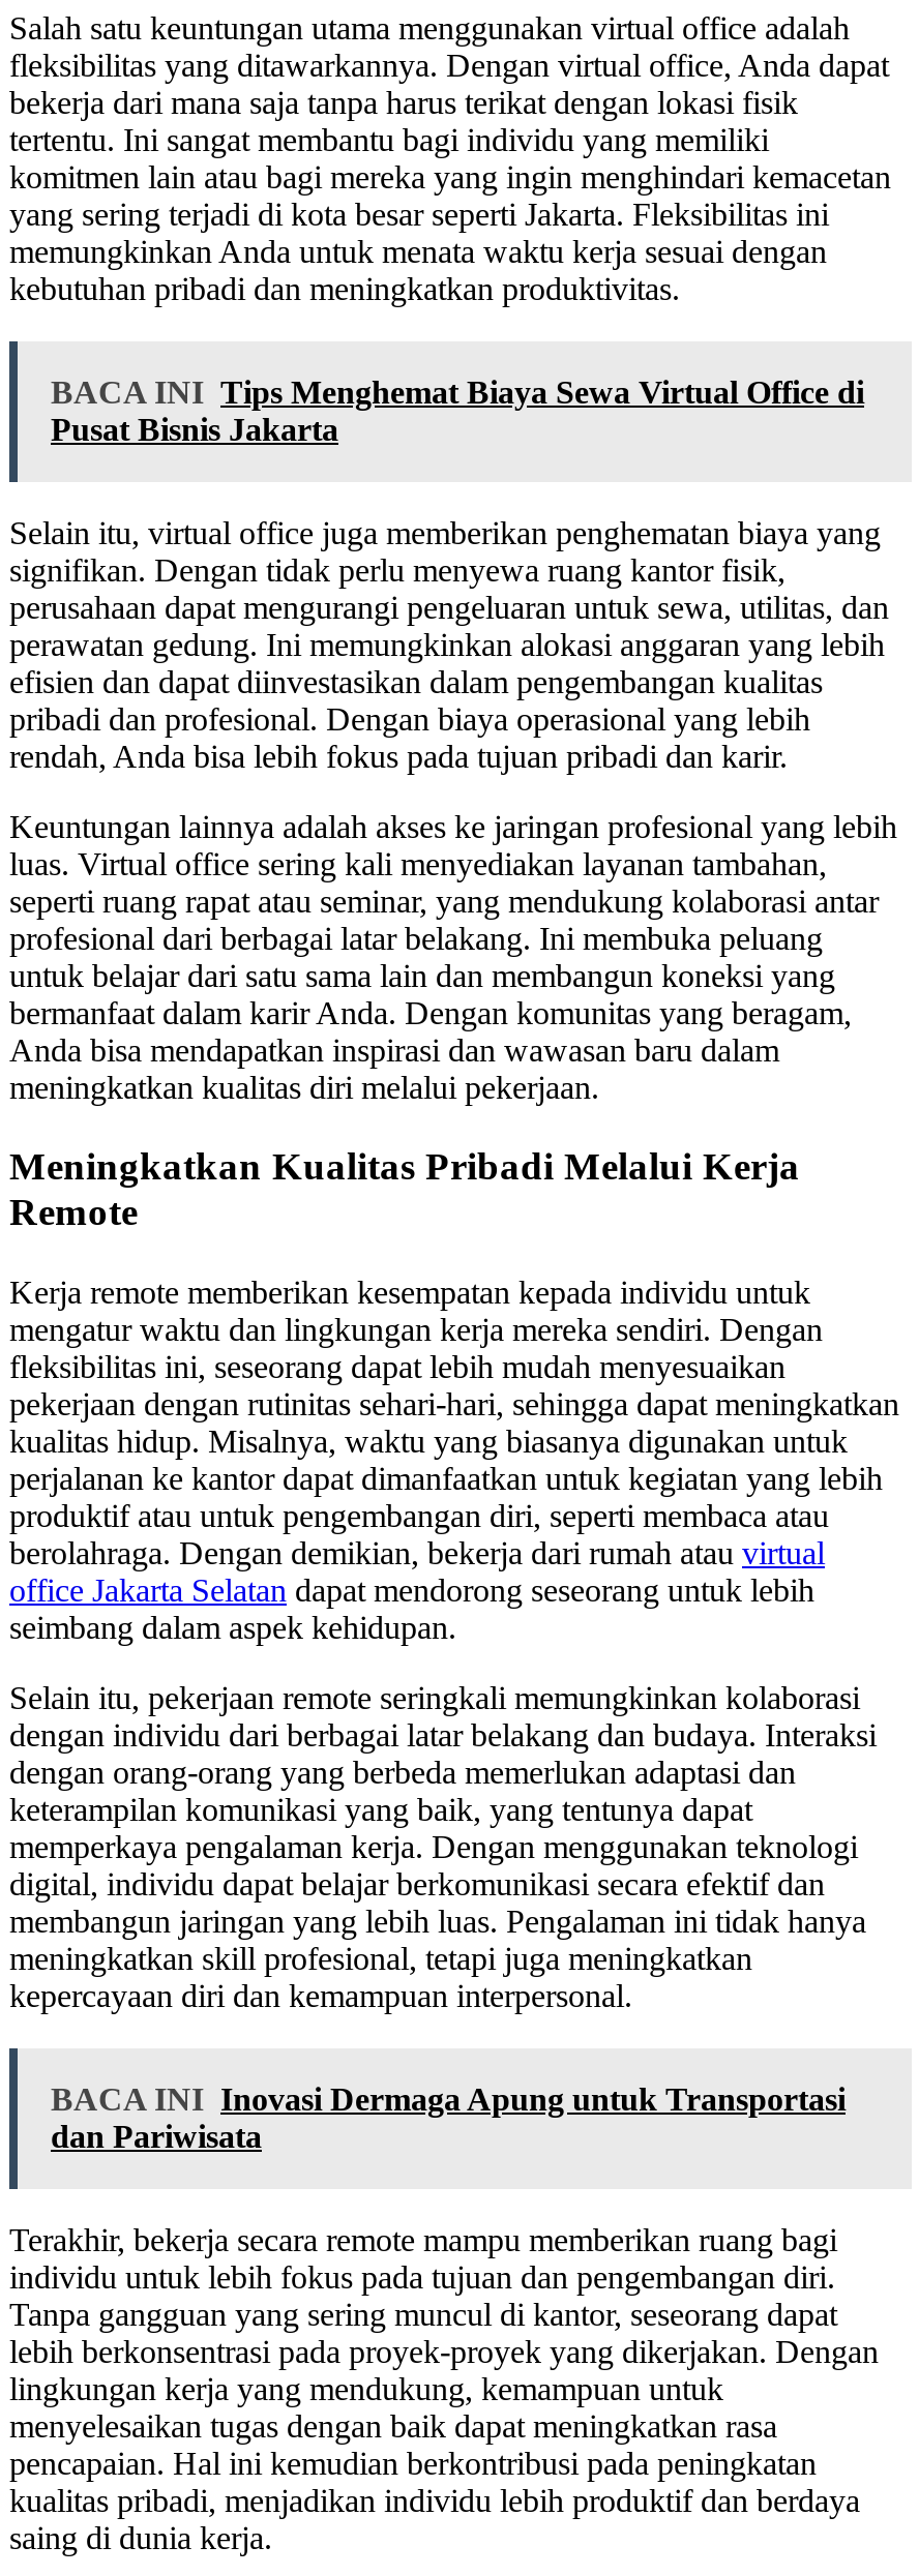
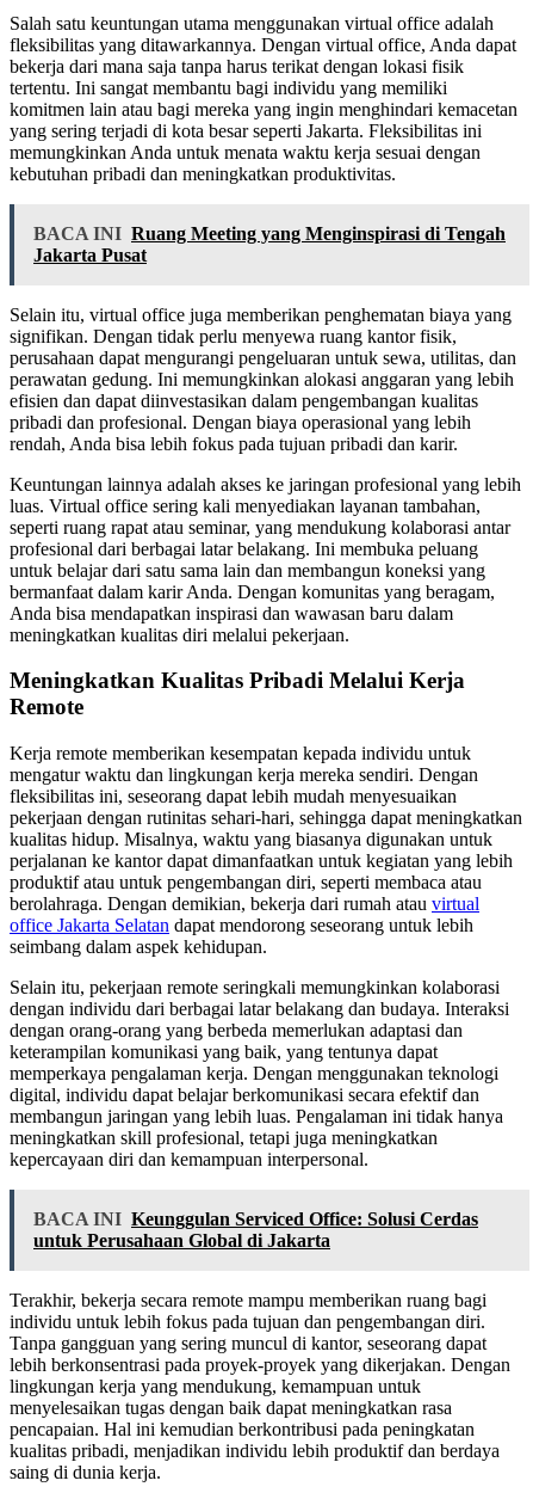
[51,374,864,446] BACA INI Tips Menghemat Biaya Sewa Virtual Office di | Pusat Bisnis Jakarta -> [33,223,506,265] BACA INI Ruang Meeting yang Menginspirasi di Tengah | Jakarta Pusat
[51,2082,846,2154] BACA INI Inovasi Dermaga Apung untuk Transportasi | dan Pariwisata -> [33,1209,478,1251] BACA INI Keunggulan Serviced Office: Solusi Cerdas | untuk Perusahaan Global di Jakarta

